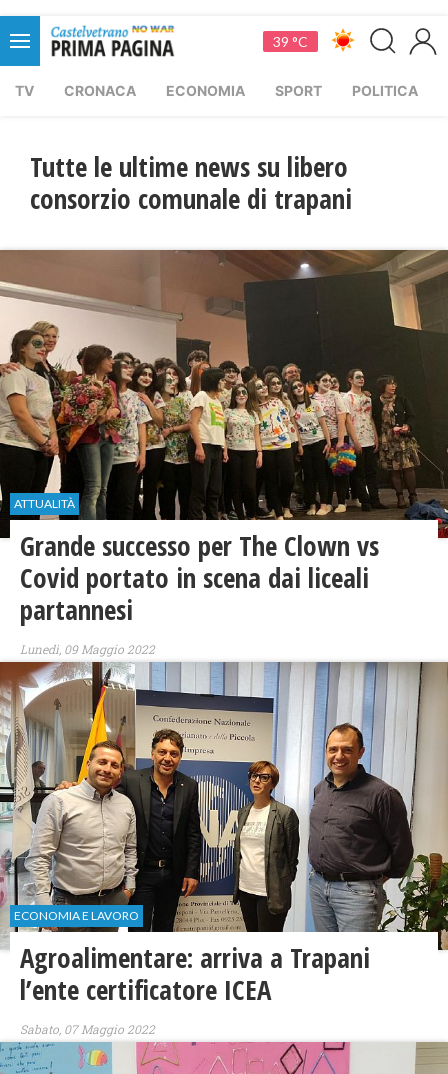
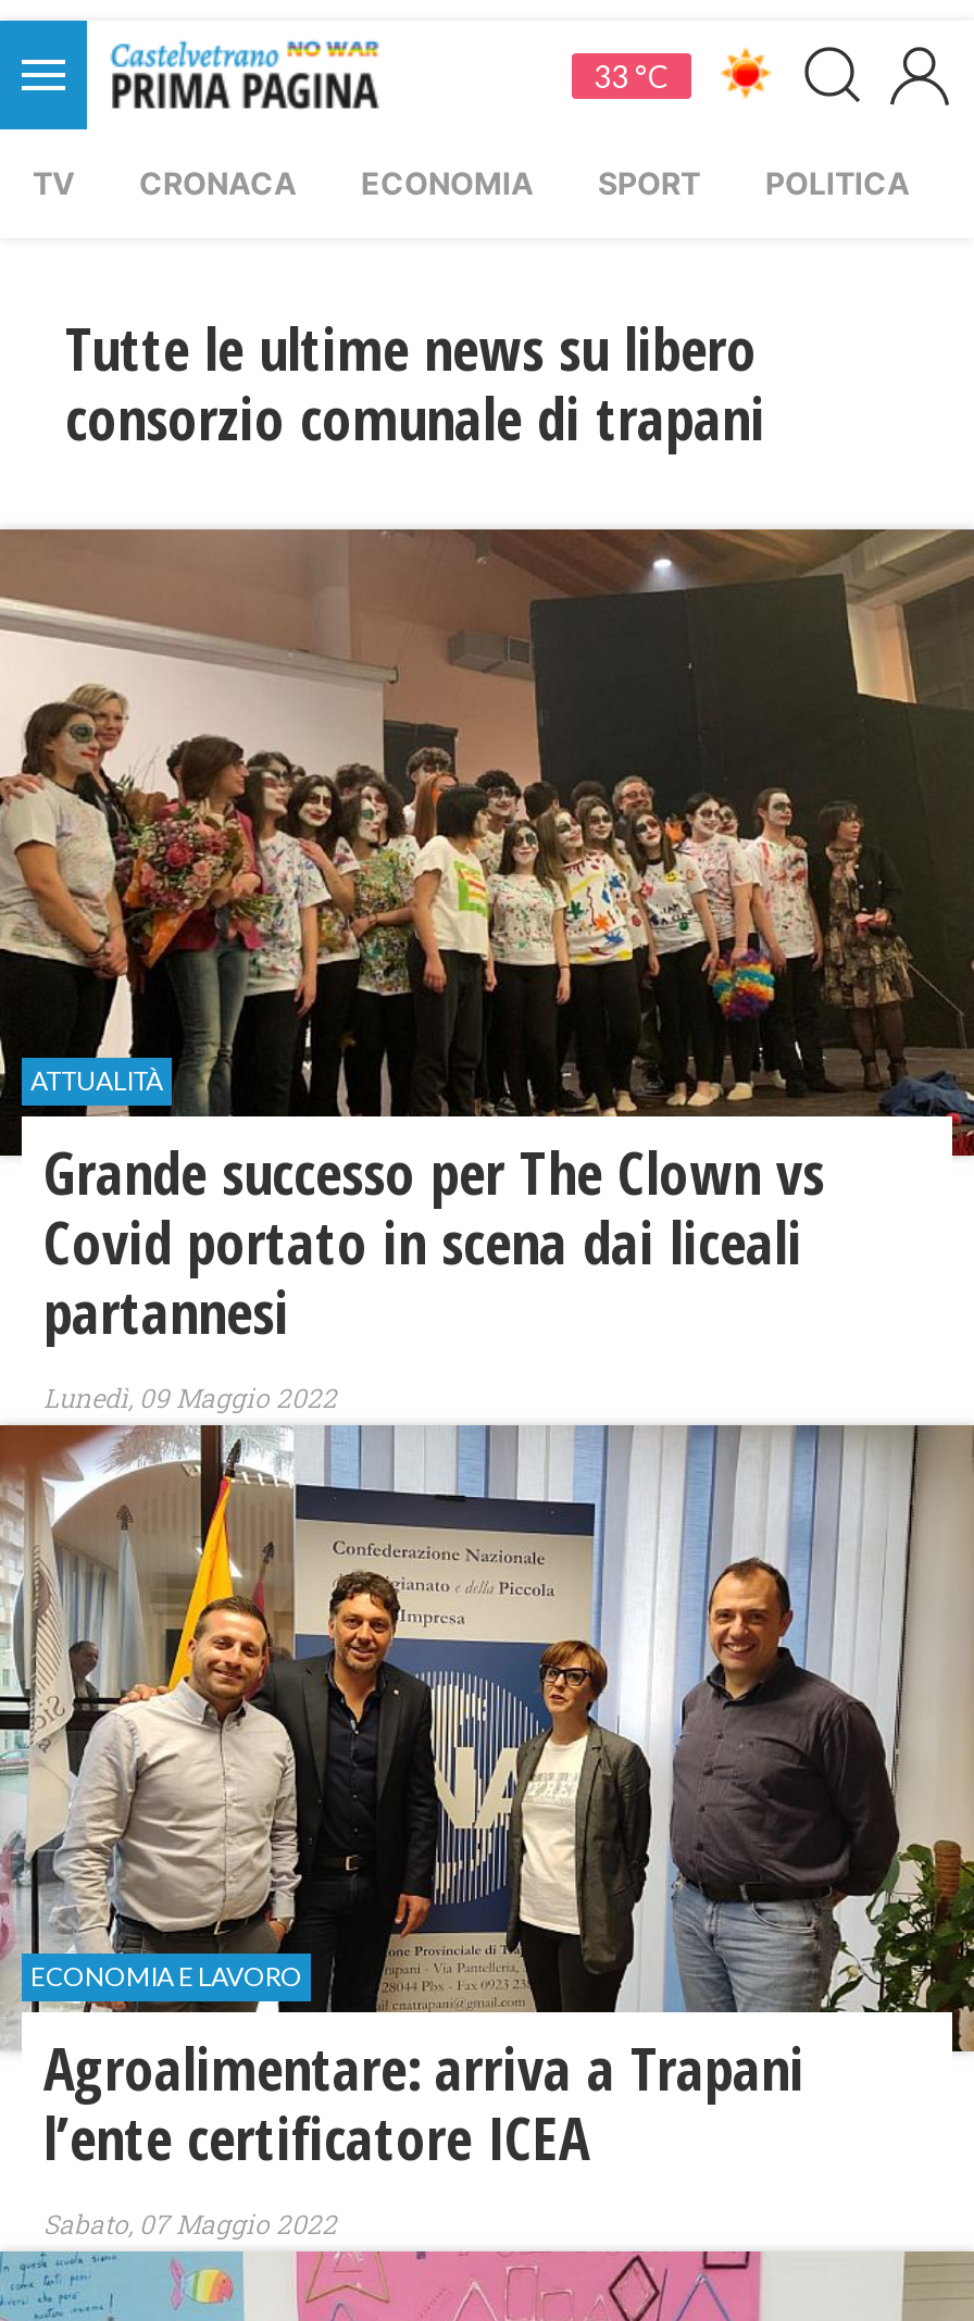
[273,32,308,49] 39 °C -> [594,57,670,93] 33 °C

